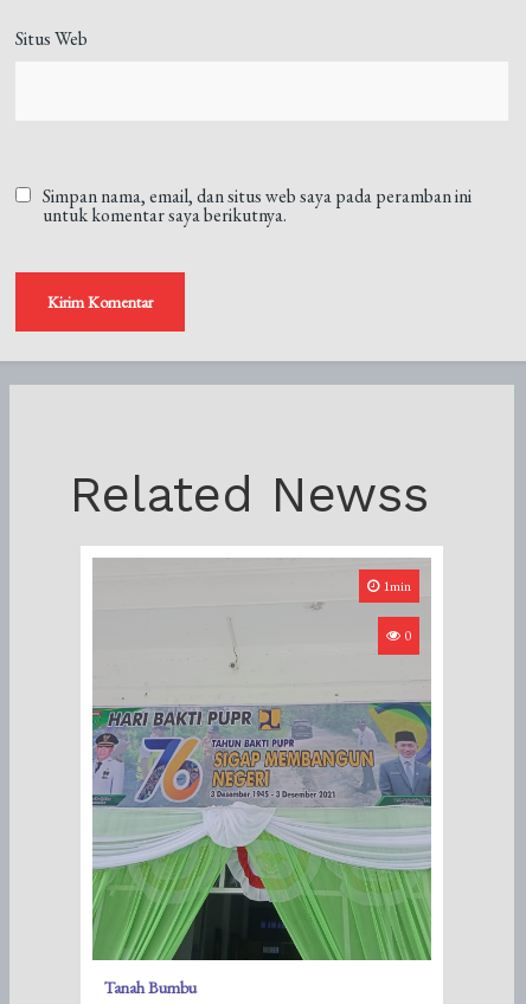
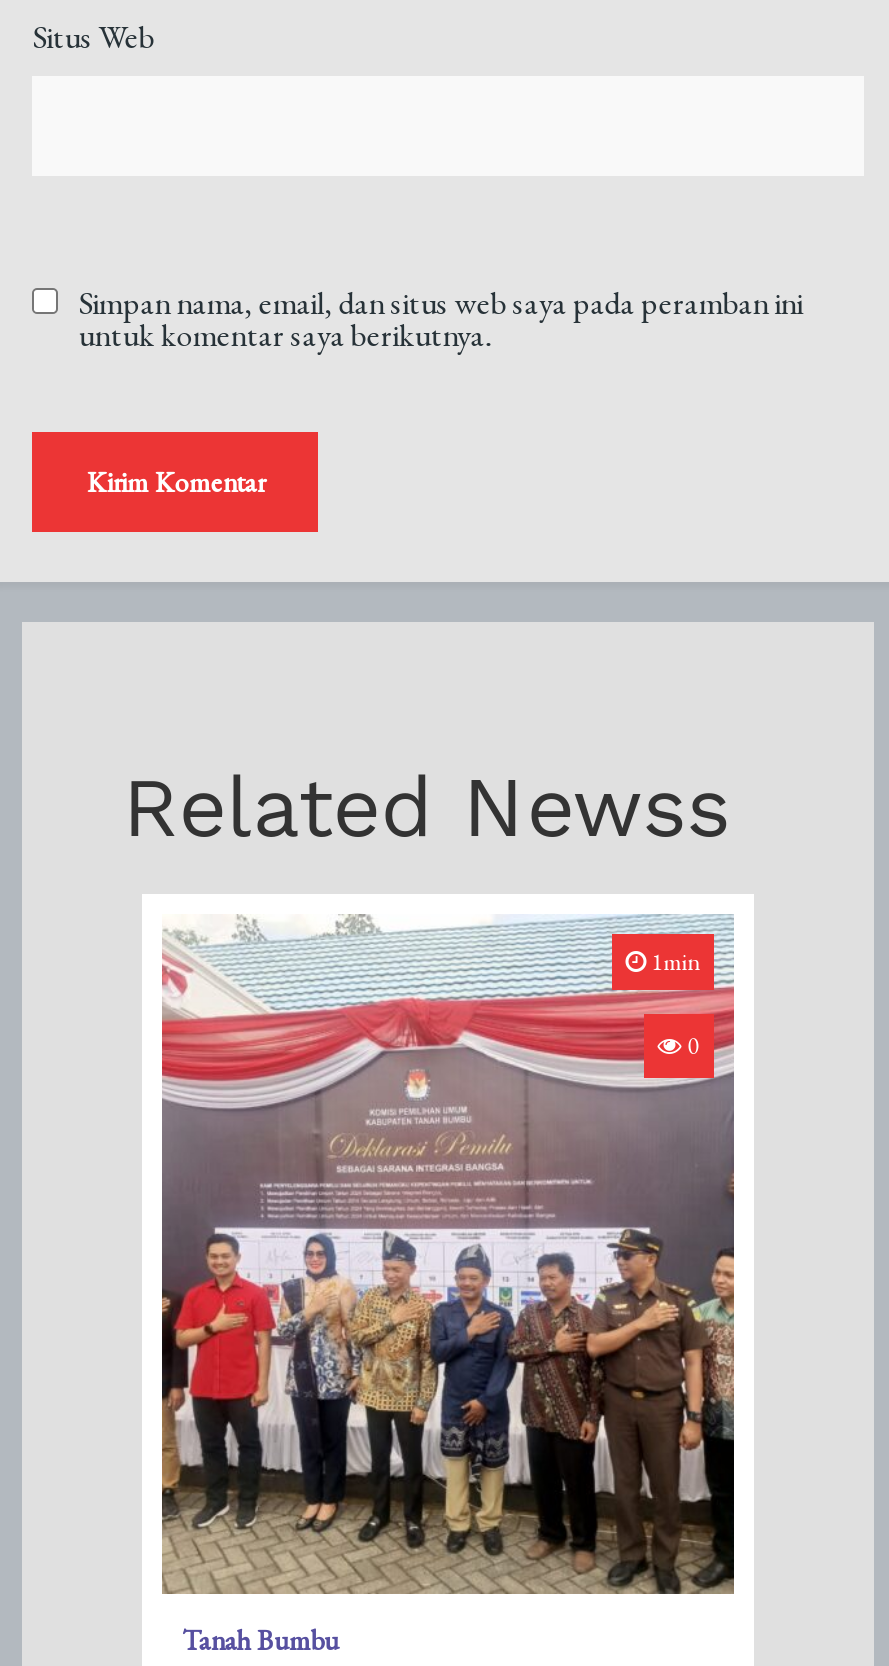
[91,558,432,961] [image] -> [160,916,736,1596] [image]

